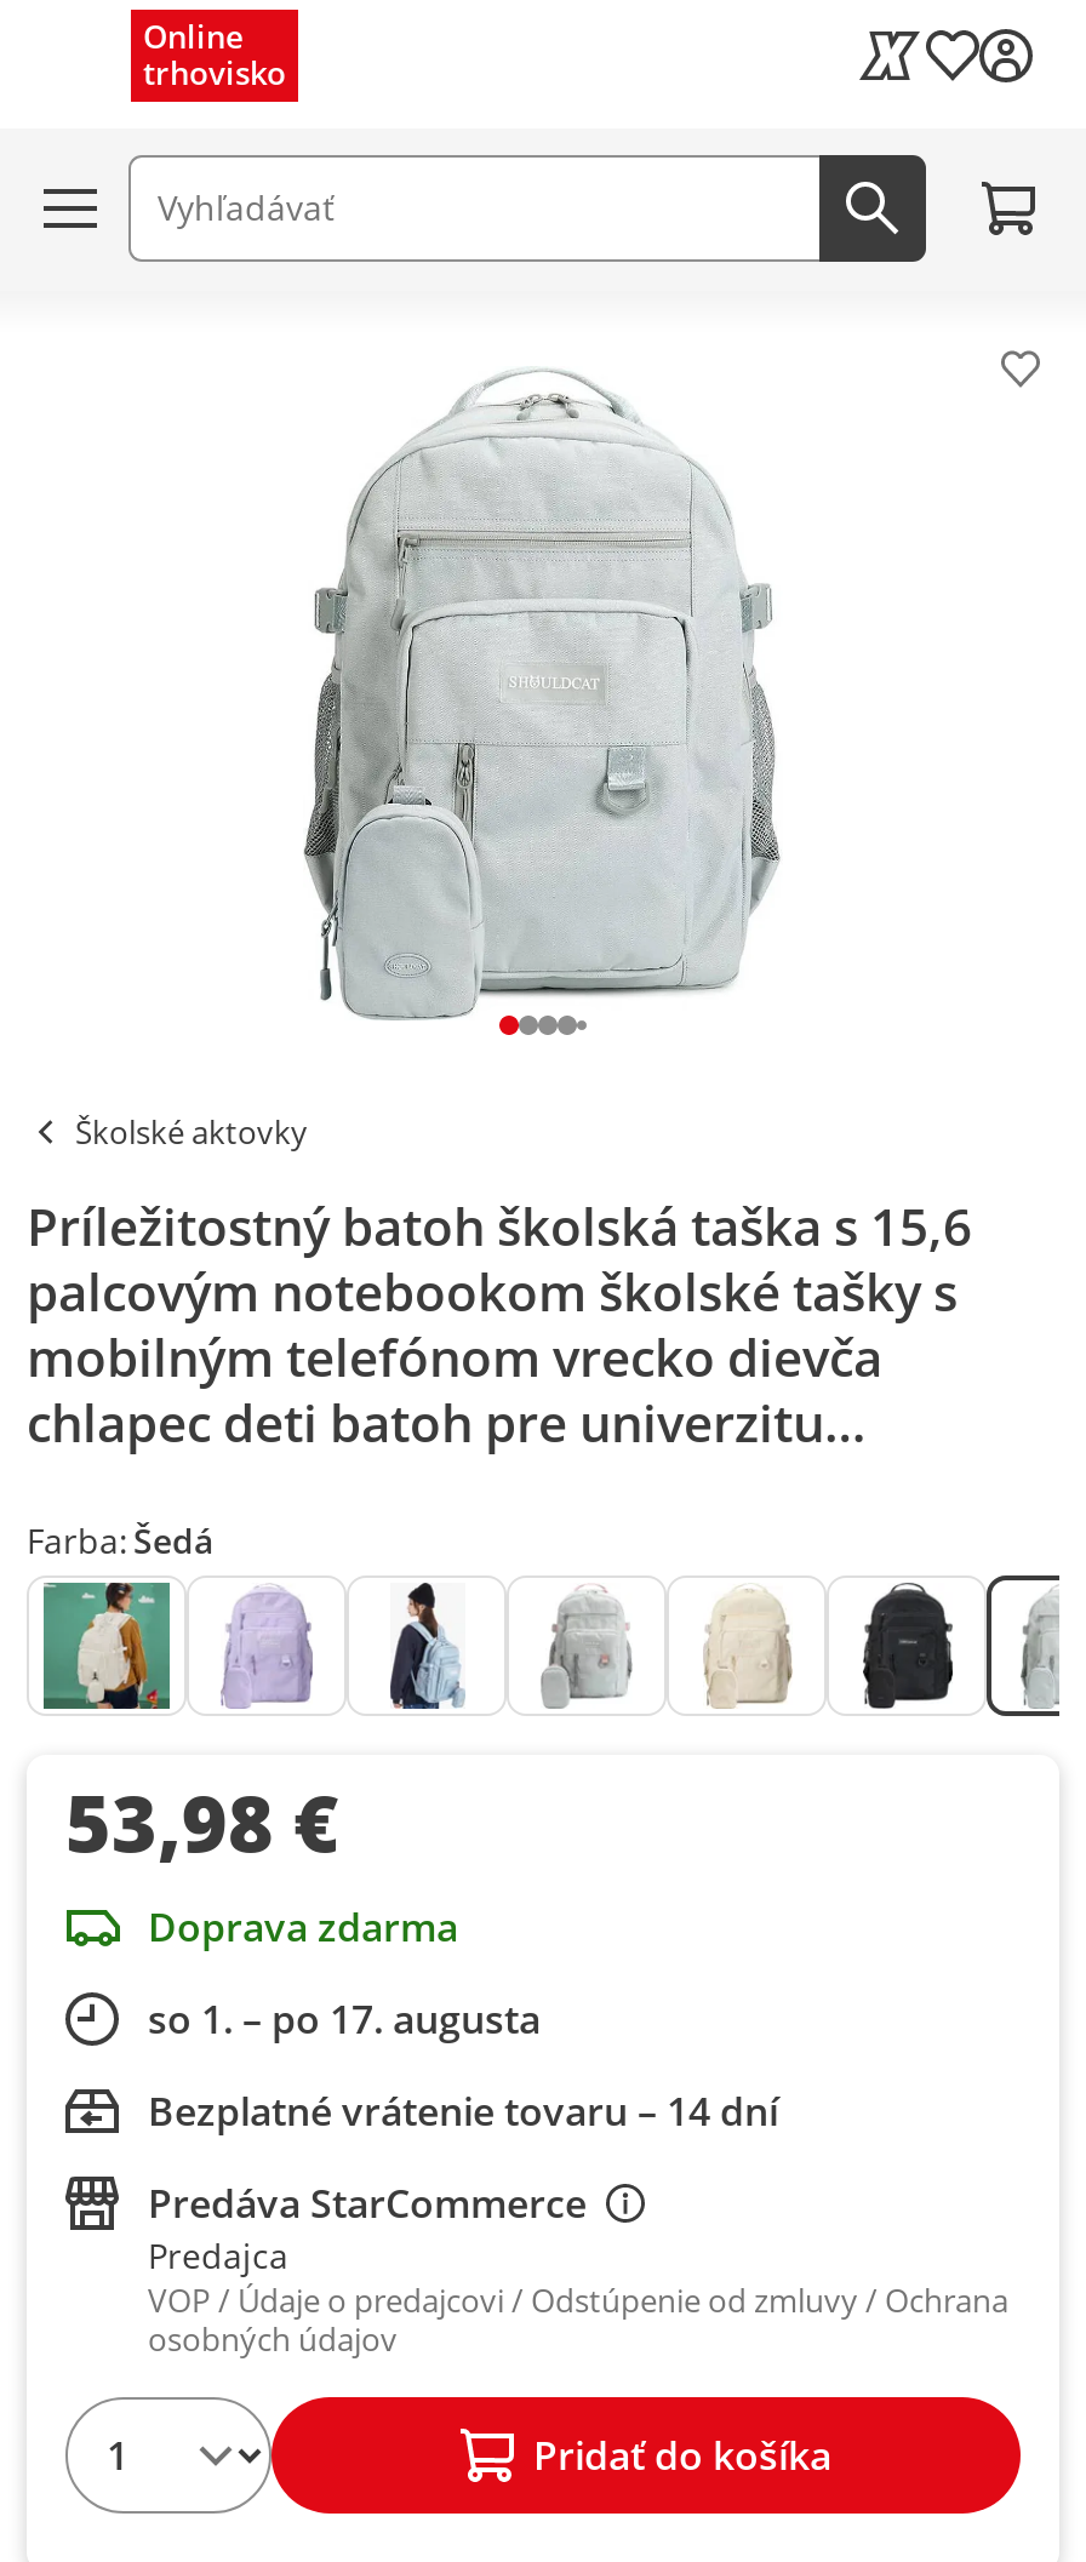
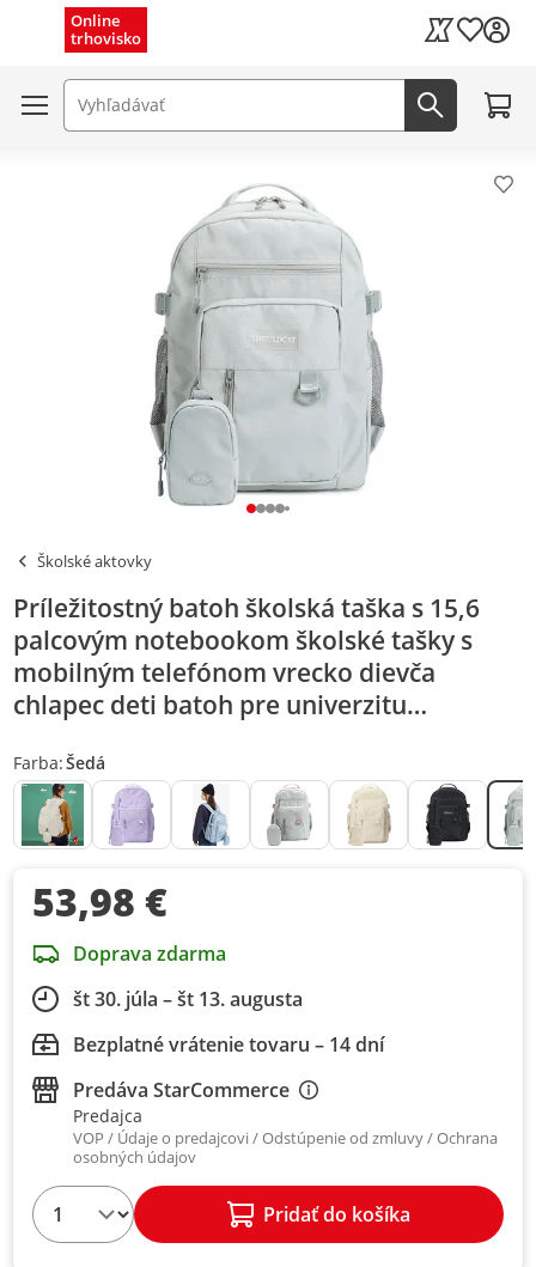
[148,1993,541,2046] so 1. – po 17. augusta -> [73,986,303,1012] št 30. júla – št 13. augusta

